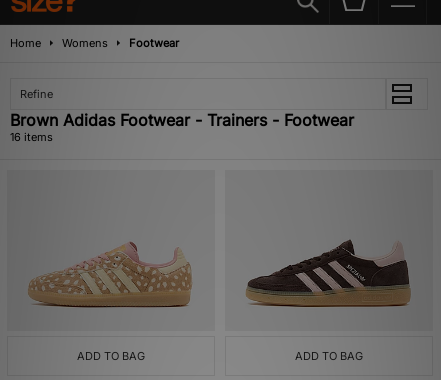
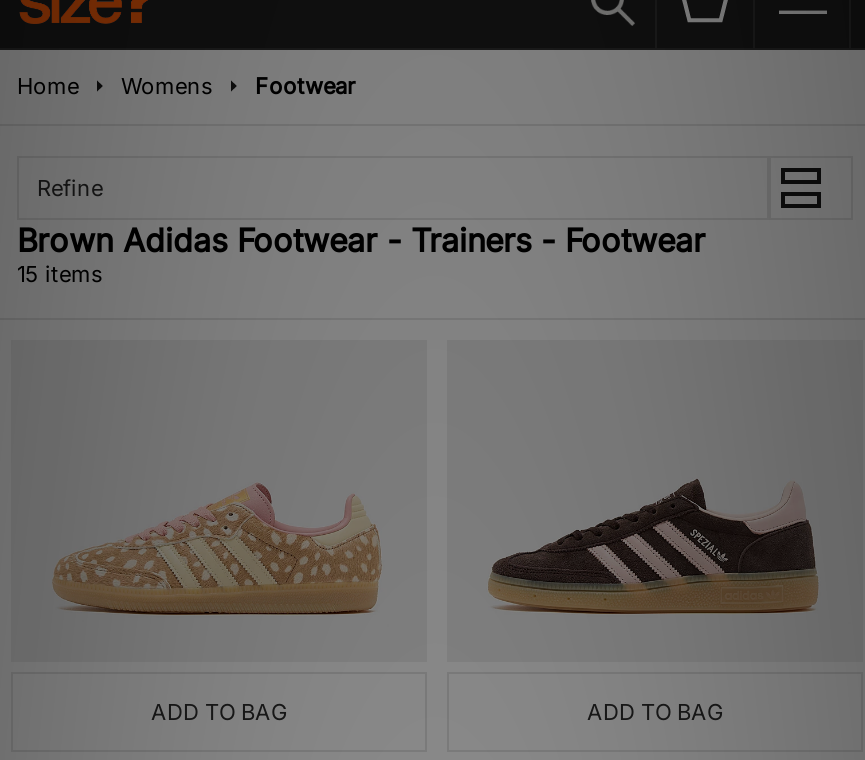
[10,130,53,144] 16 items -> [17,260,103,288] 15 items

